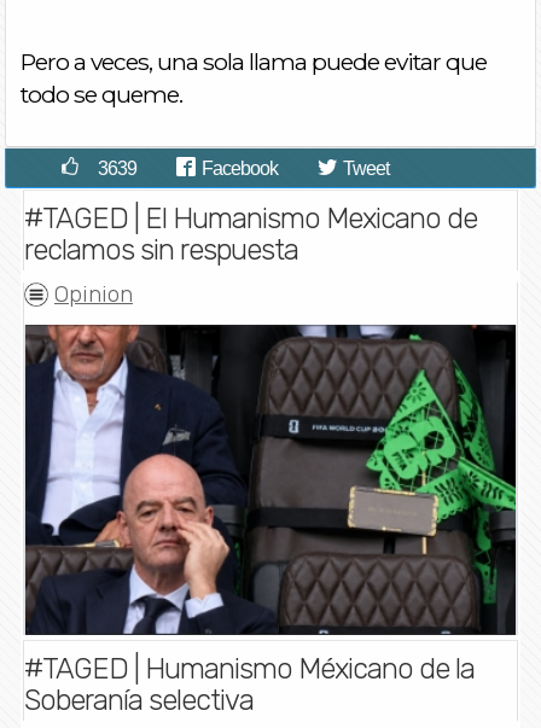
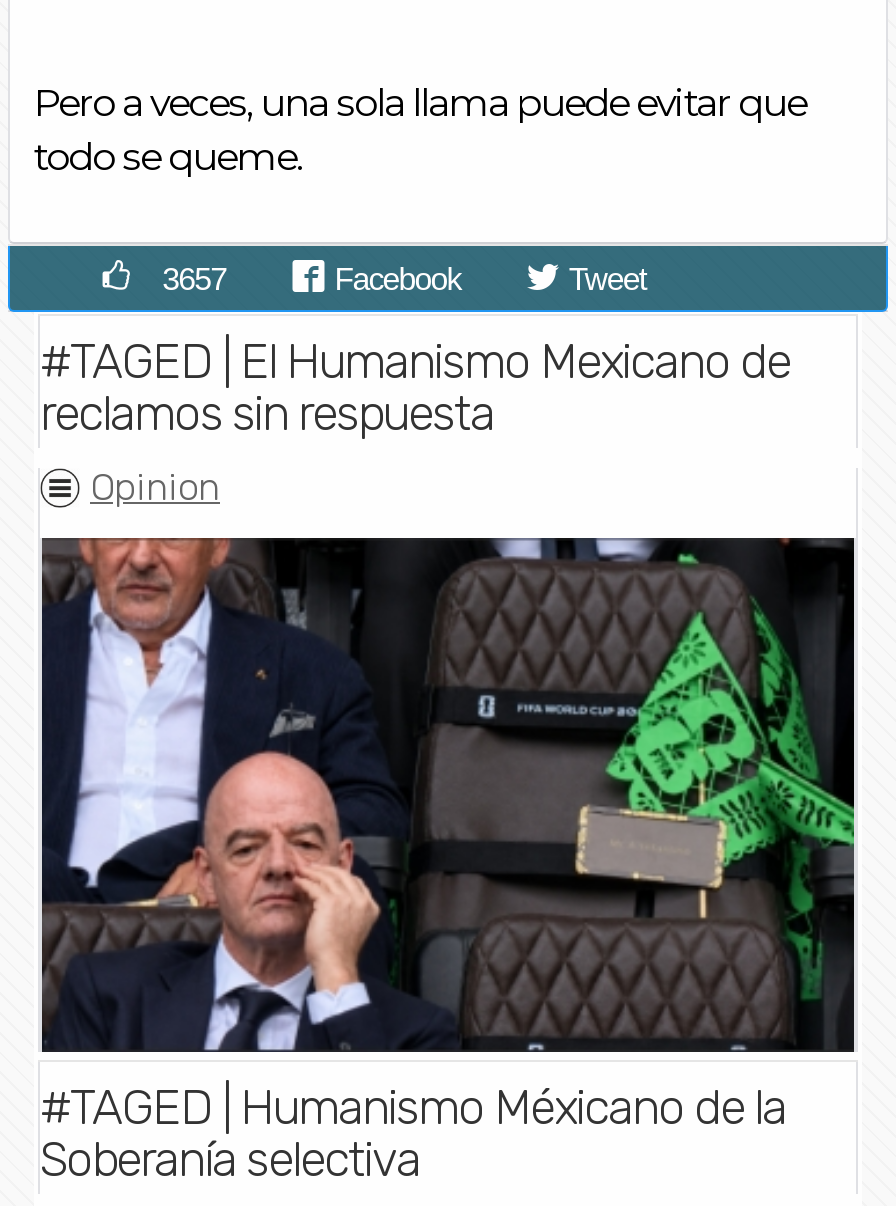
[98,158,137,178] 3639 -> [162,261,226,295] 3657

